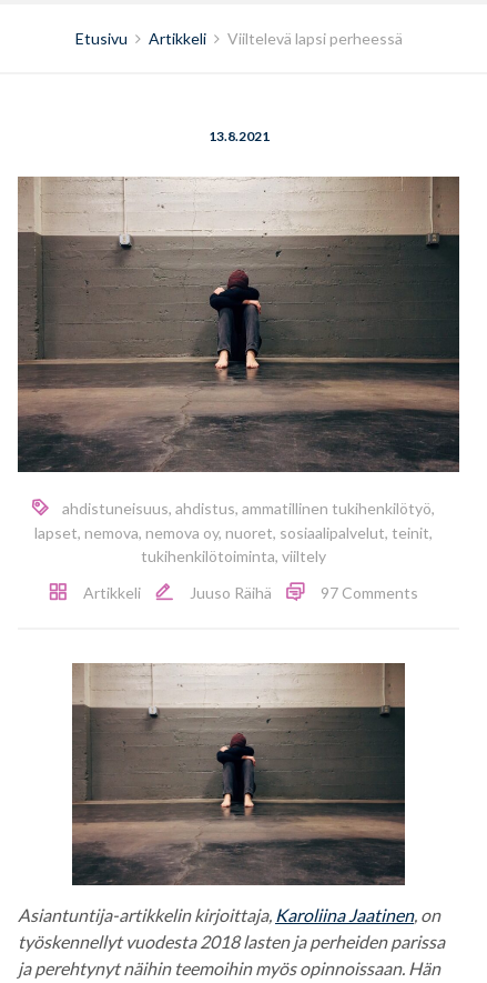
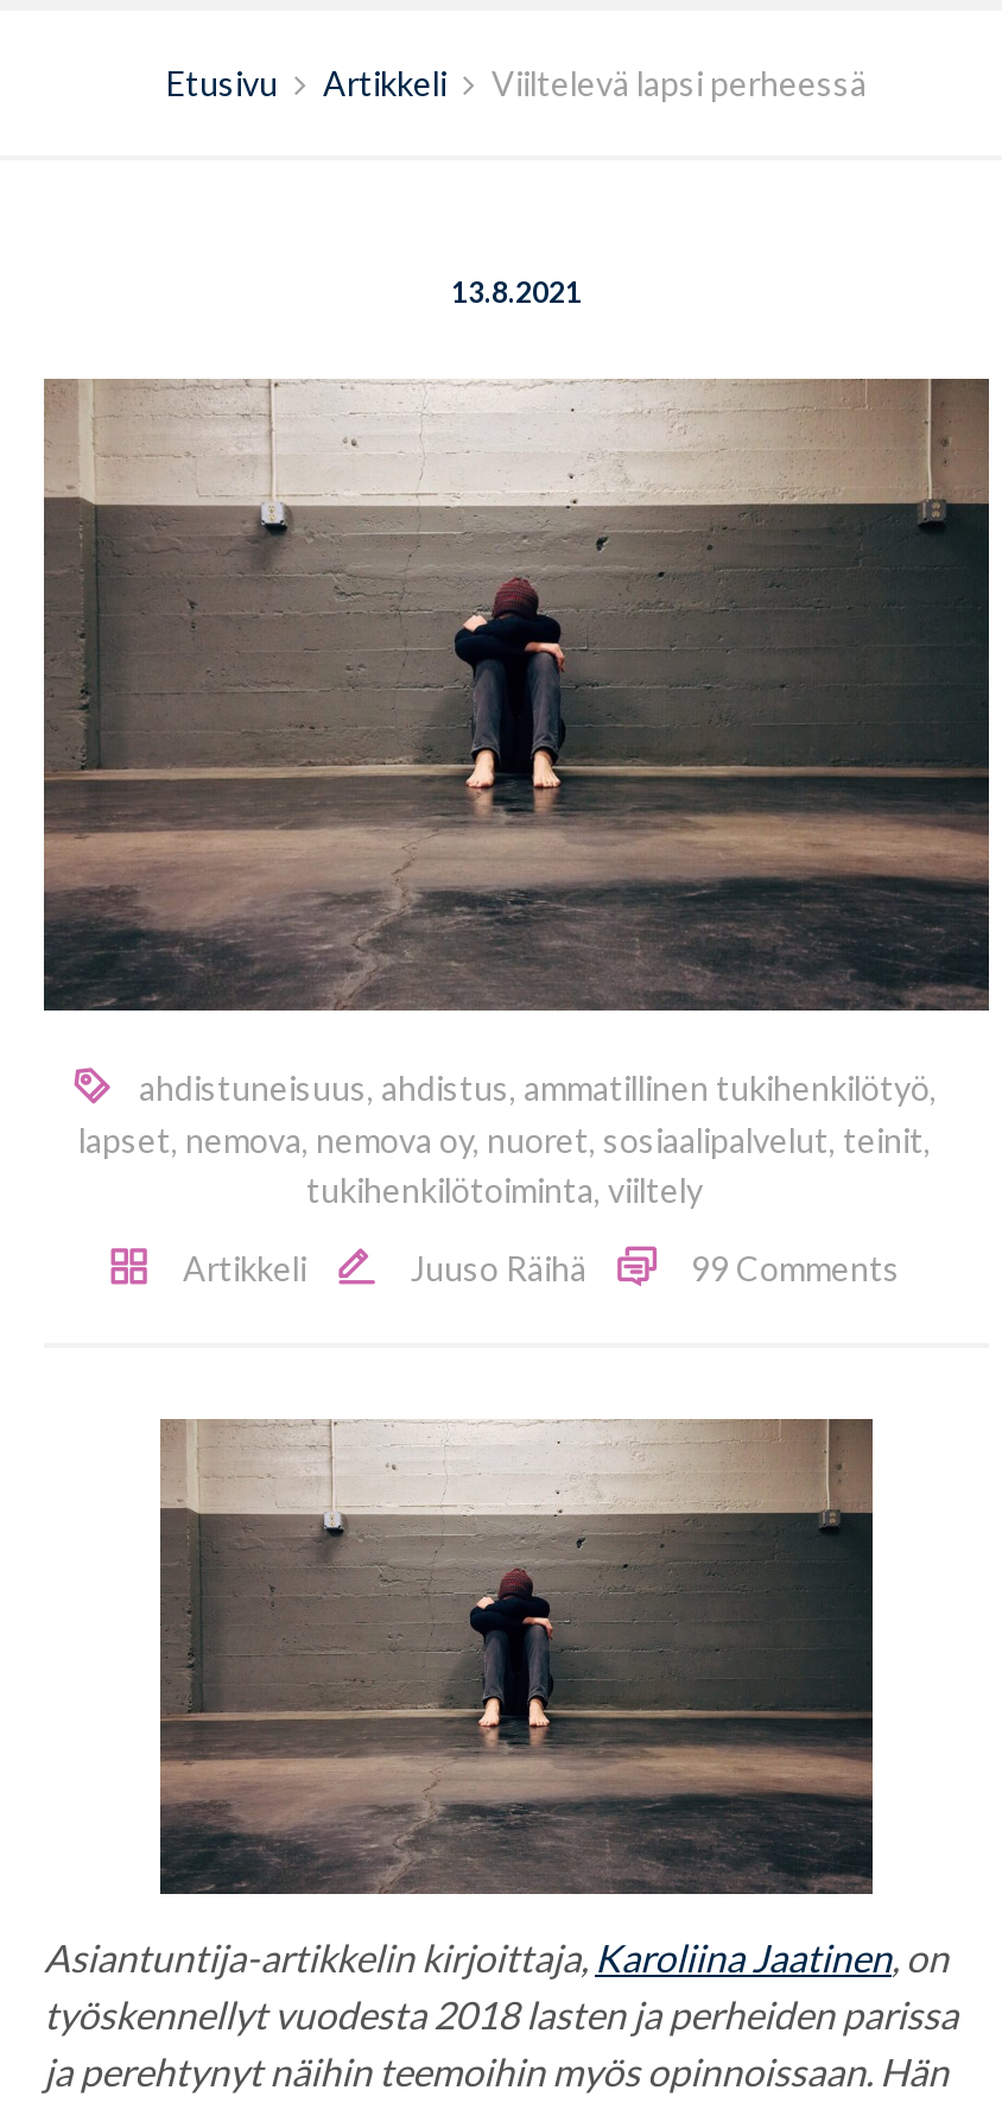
[320,583,418,602] 97 Comments -> [691,1248,900,1288] 99 Comments

